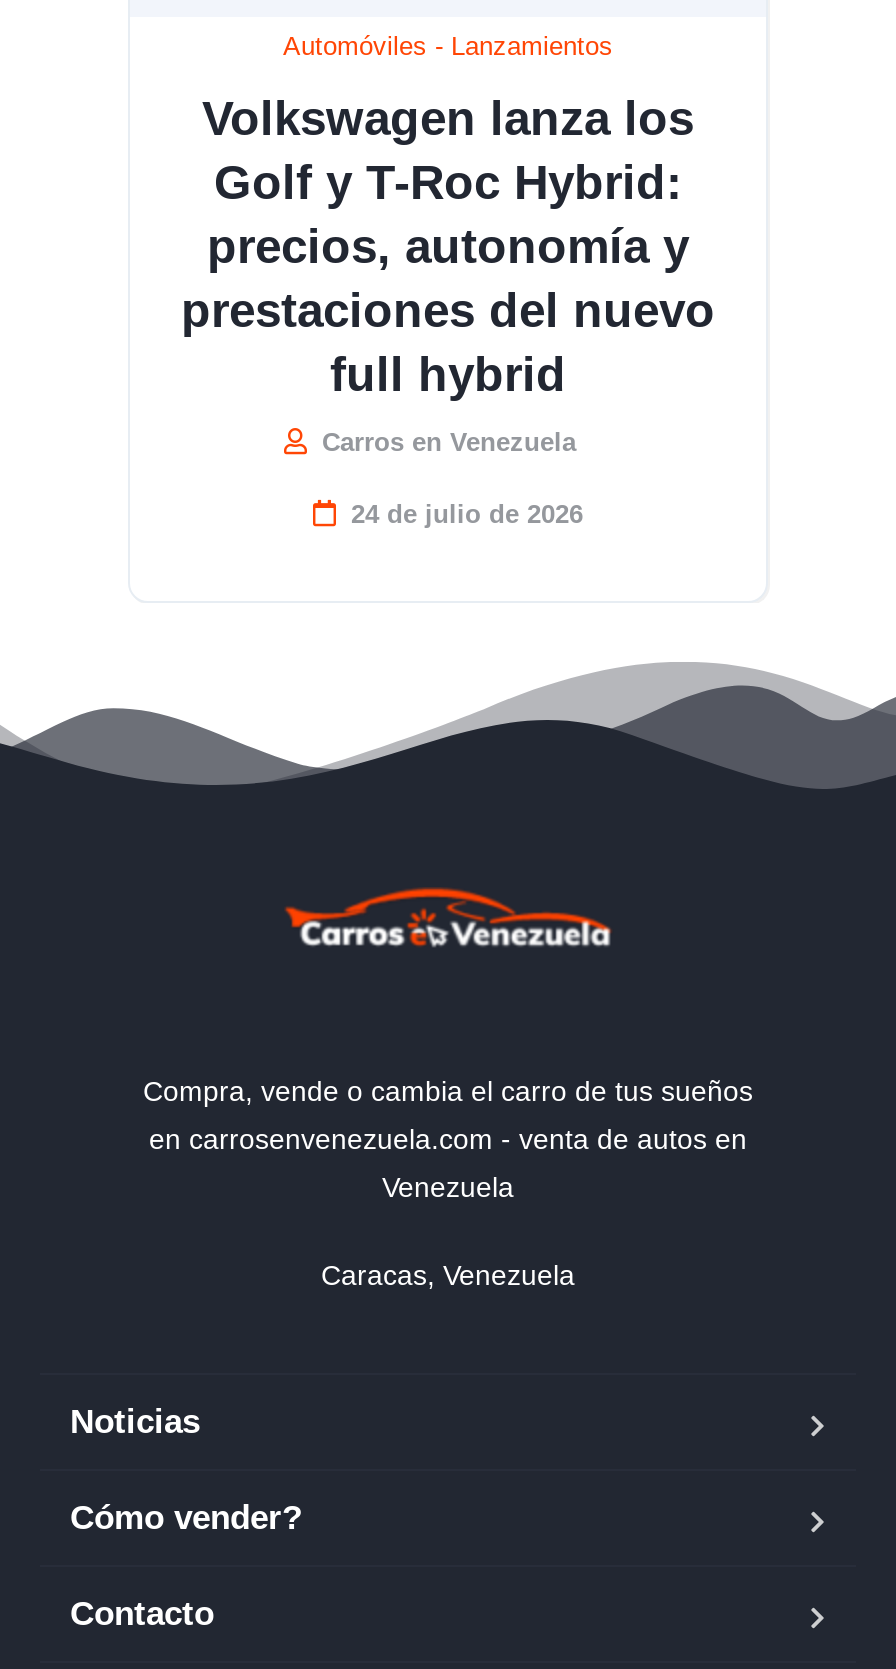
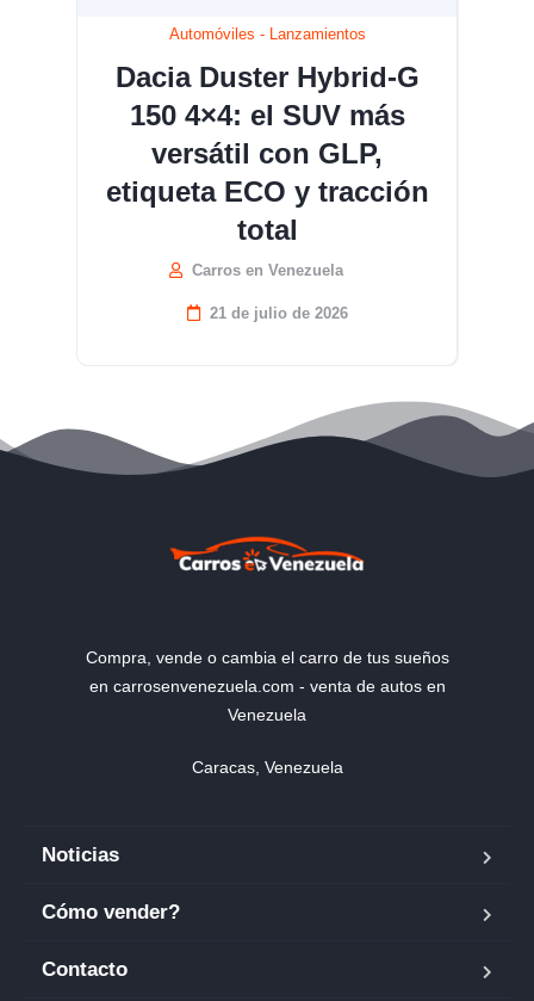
[181,90,715,400] Volkswagen lanza los | Golf y T-Roc Hybrid: | precios, autonomía y | prestaciones del nuevo | full hybrid -> [105,60,429,245] Dacia Duster Hybrid-G | 150 4×4: el SUV más | versátil con GLP, | etiqueta ECO y tracción | total
[351,498,583,528] 24 de julio de 2026 -> [209,304,347,322] 21 de julio de 2026

